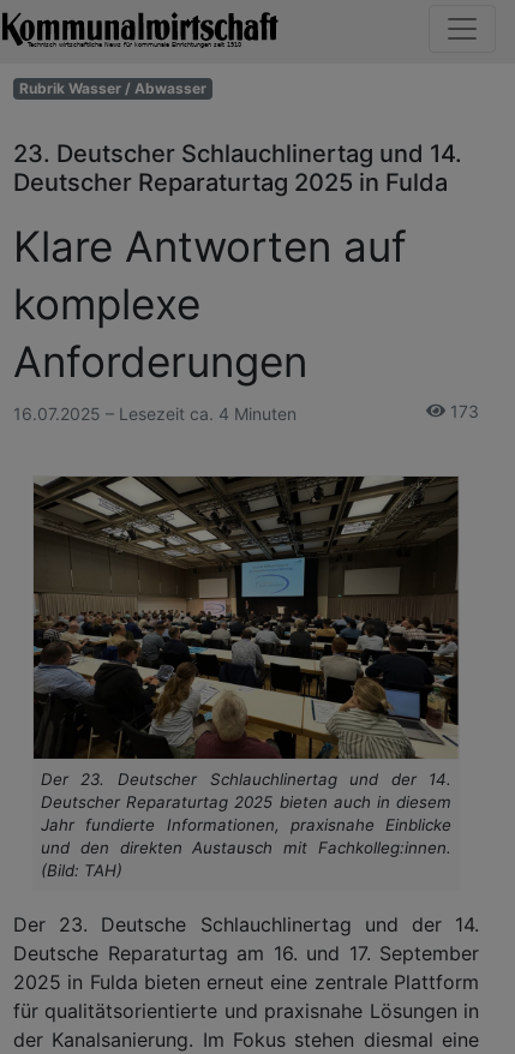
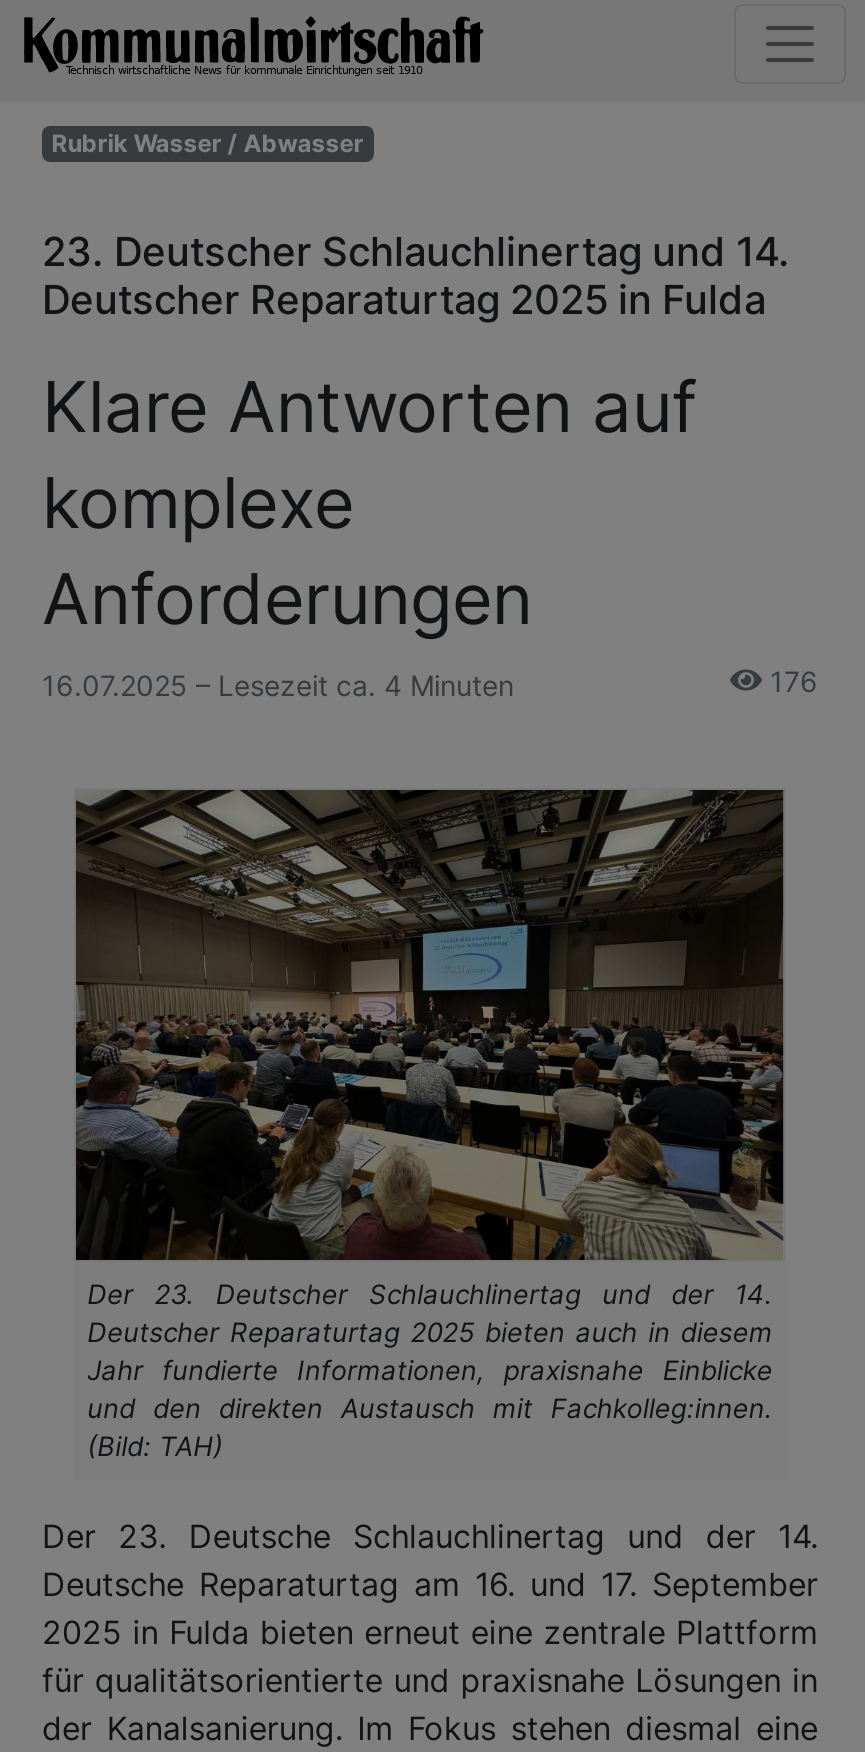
[445,400,479,421] 173 -> [762,663,818,697] 176

